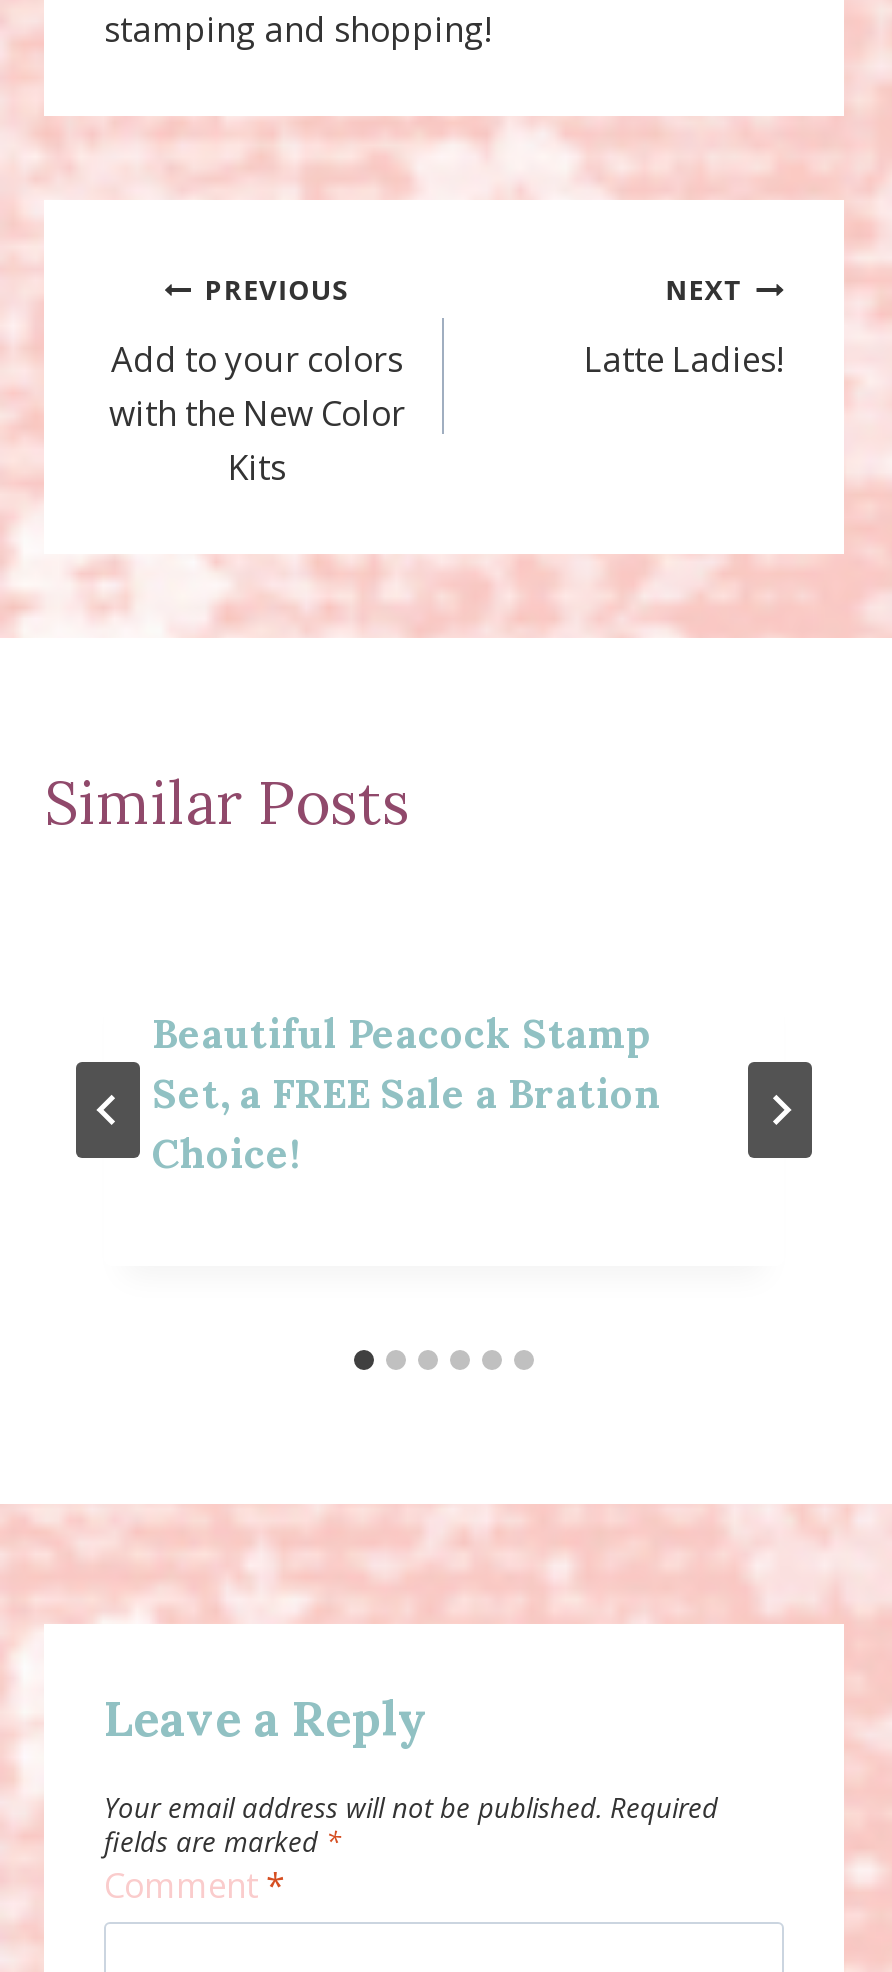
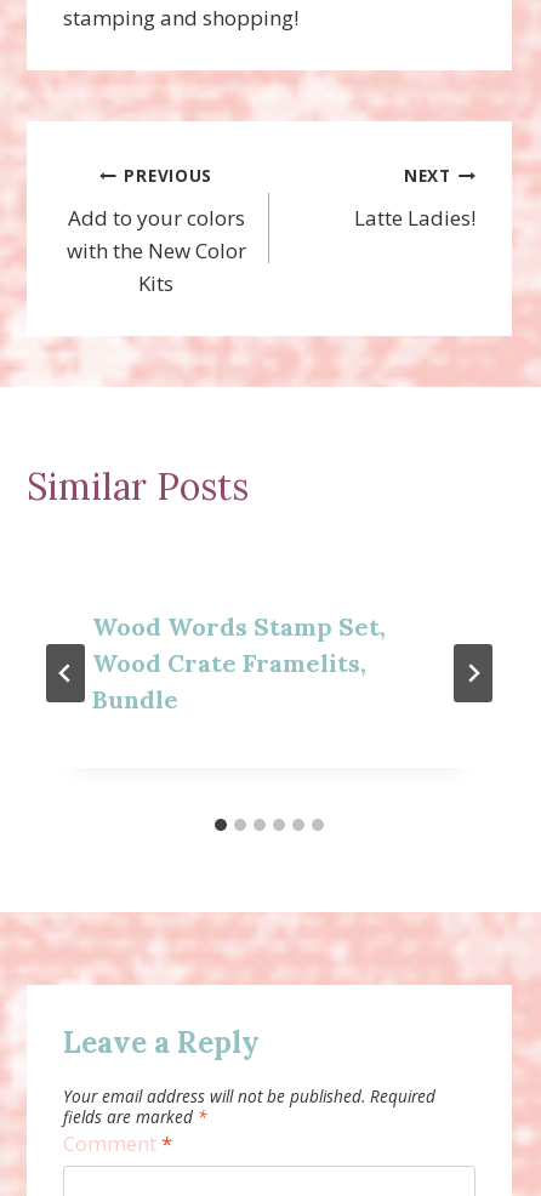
[152,1007,660,1177] Beautiful Peacock Stamp | Set, a FREE Sale a Bration | Choice! -> [92,611,386,714] Wood Words Stamp Set, | Wood Crate Framelits, | Bundle

